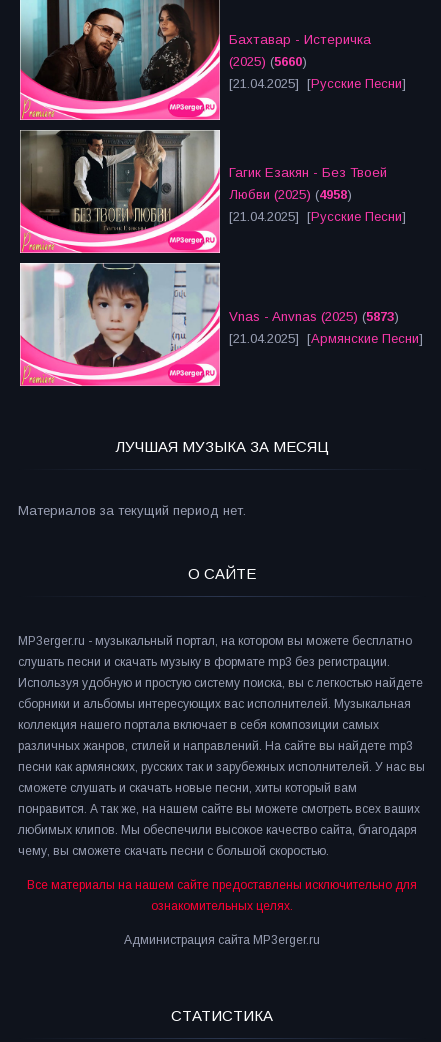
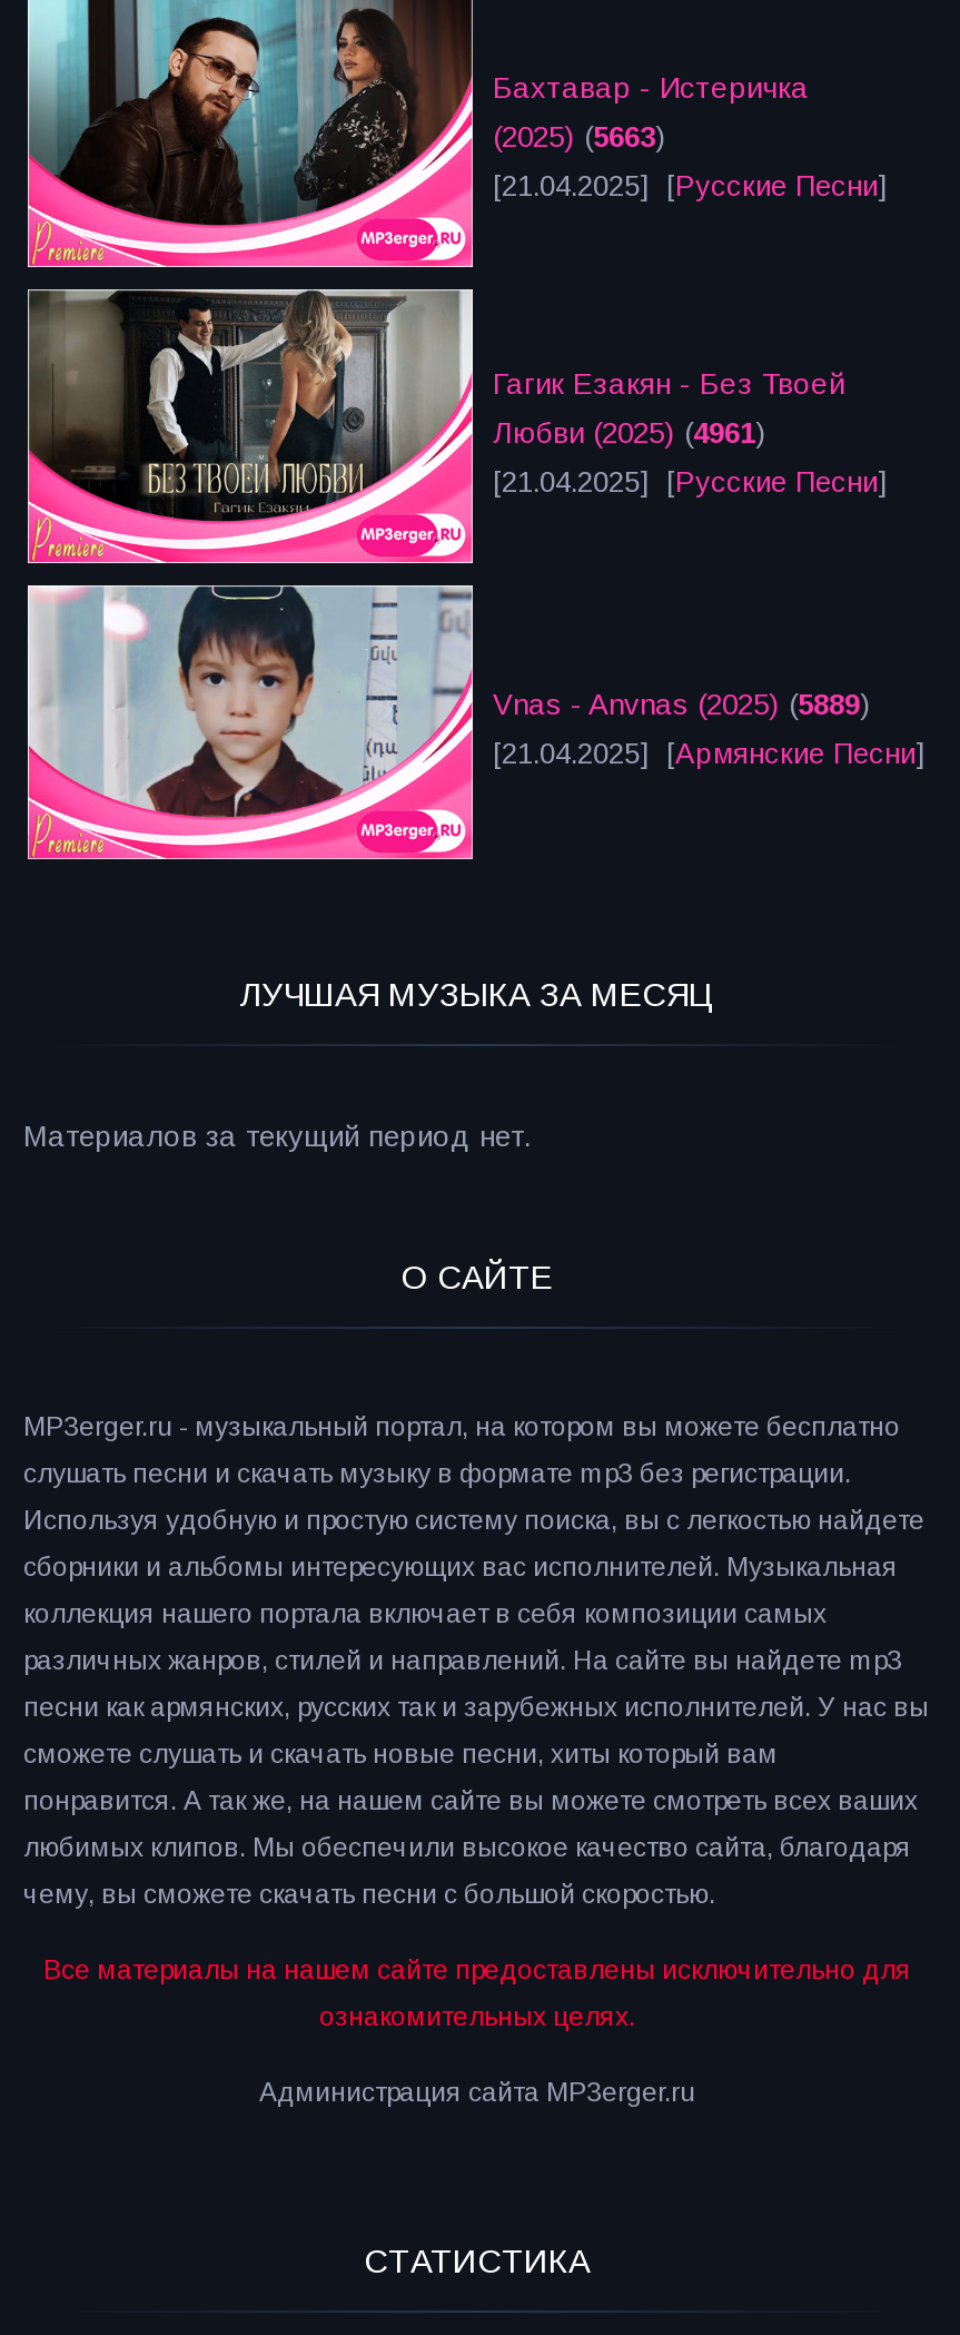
[229,54,307,69] (2025) (5660) -> [493,121,666,154] (2025) (5663)
[229,187,352,202] Любви (2025) (4958) -> [493,417,766,450] Любви (2025) (4961)
[229,309,399,324] Vnas - Anvnas (2025) (5873) -> [493,688,871,722] Vnas - Anvnas (2025) (5889)

